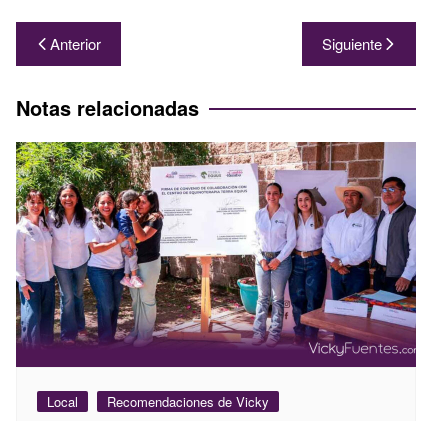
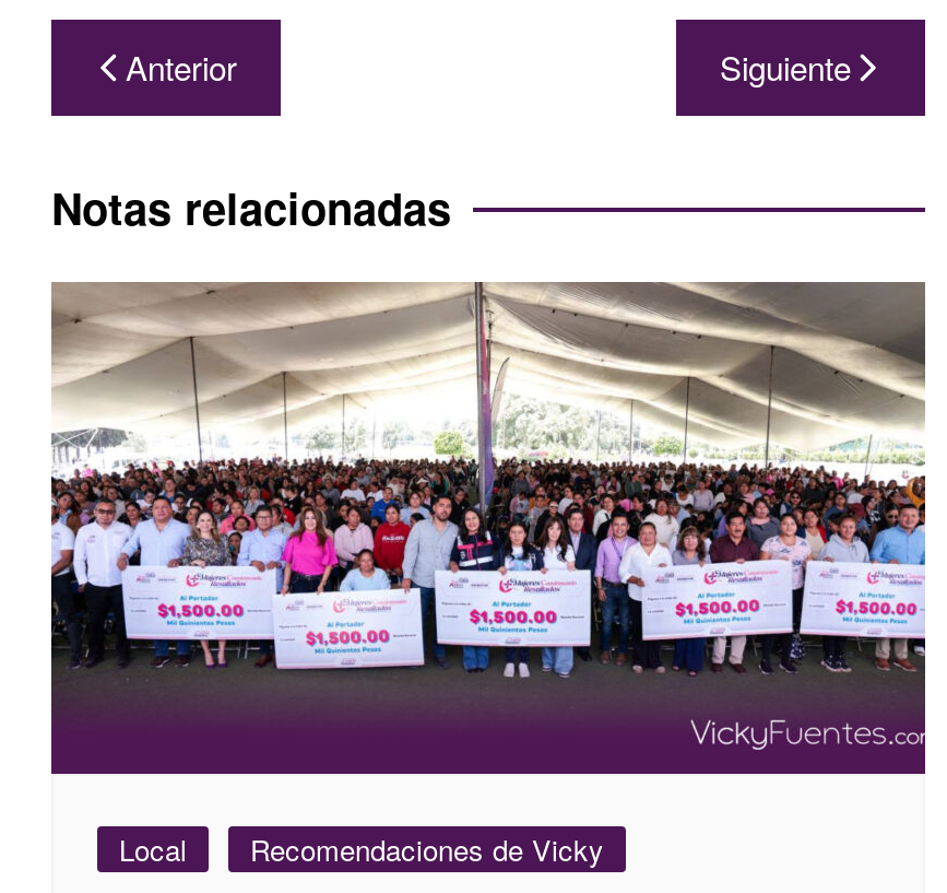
[15,141,417,345] [image] -> [49,281,927,725] [image]

